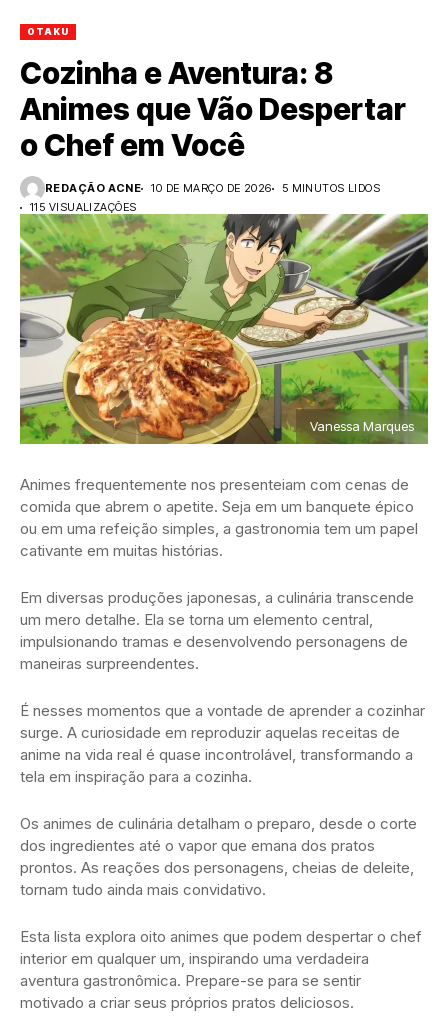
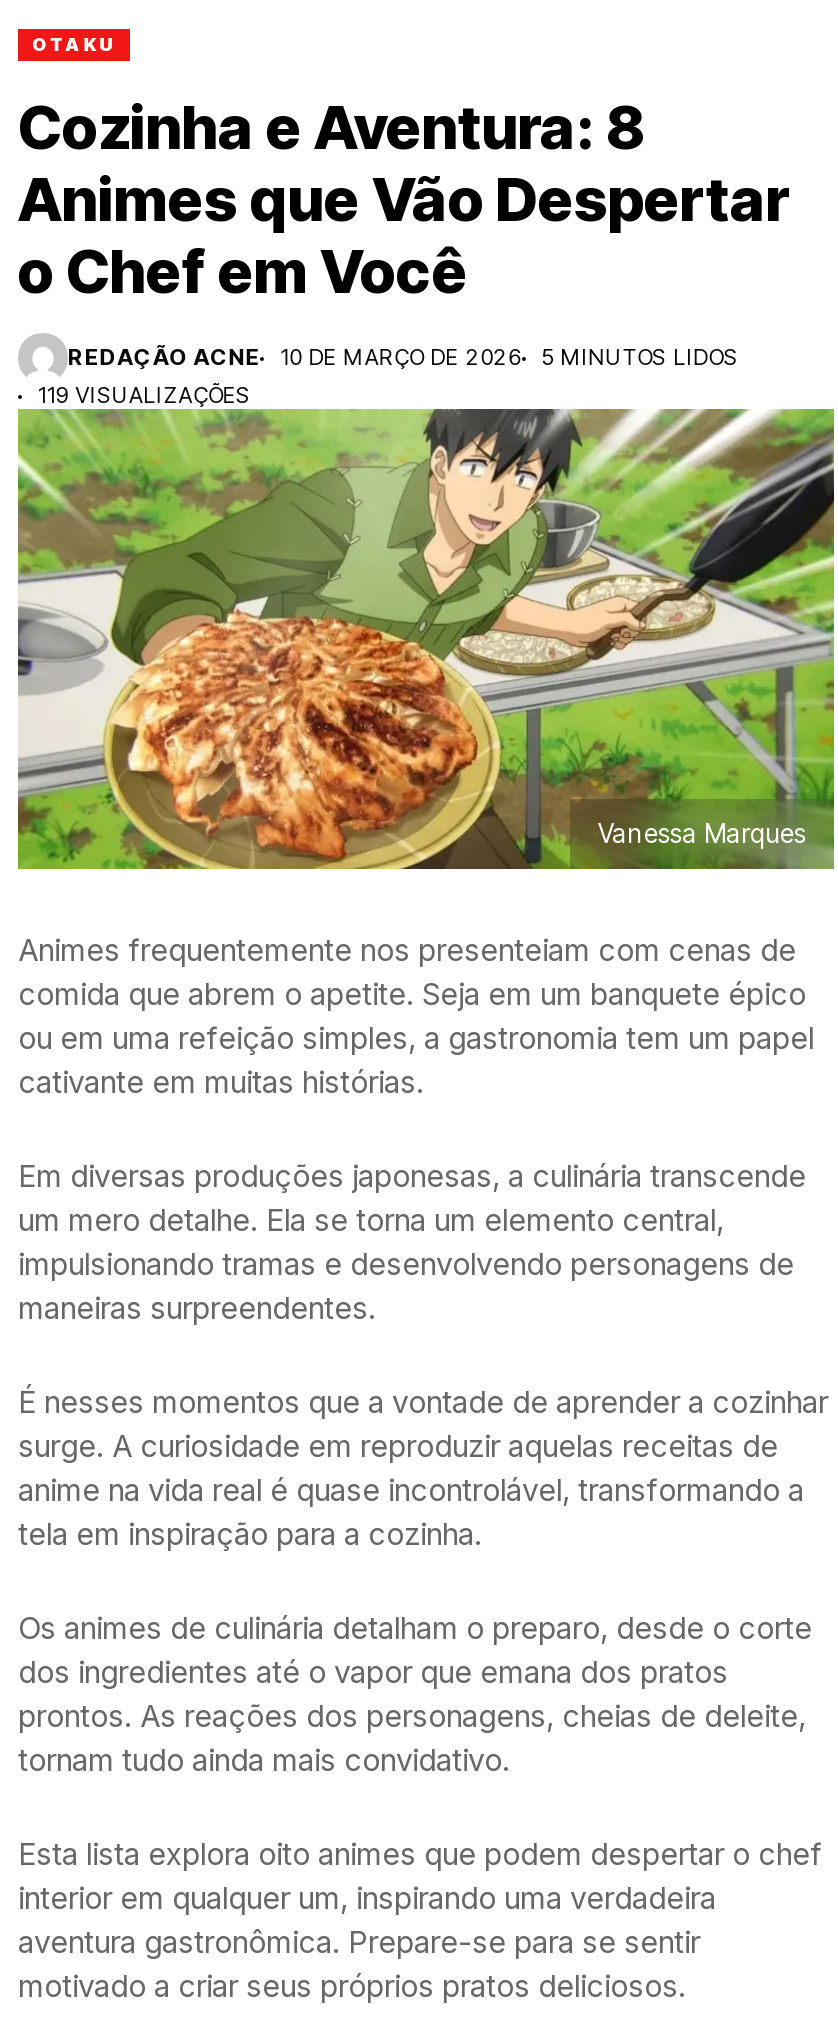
[30,200,136,214] 115 VISUALIZAÇÕES -> [38,381,251,409] 119 VISUALIZAÇÕES

